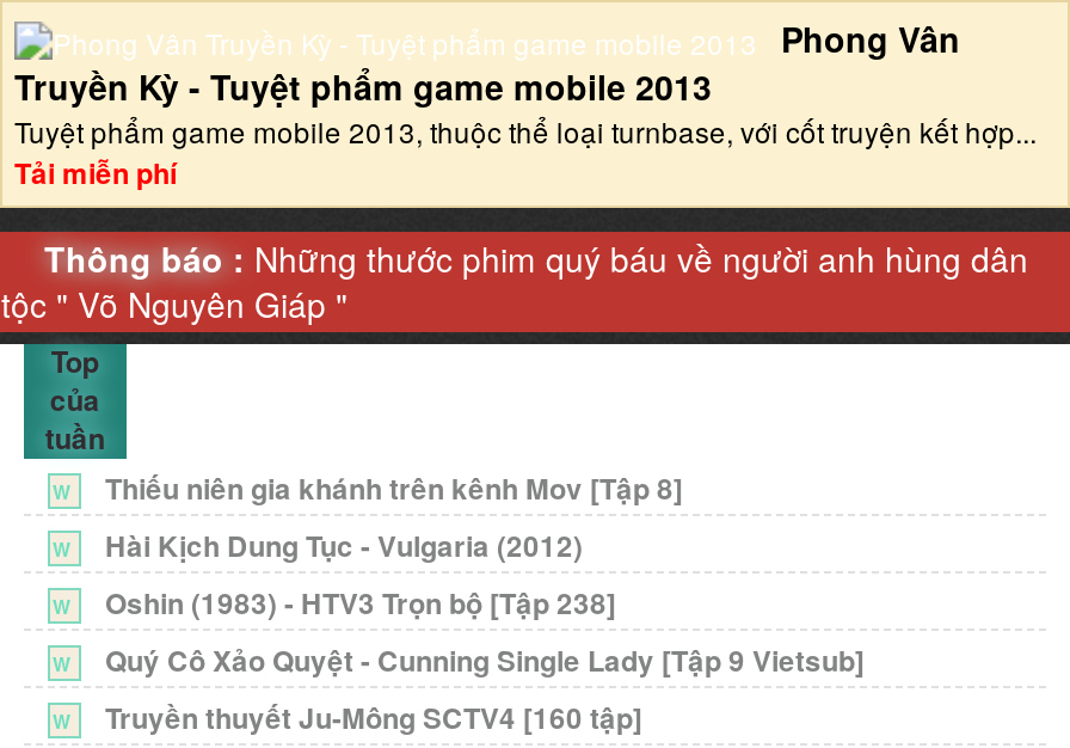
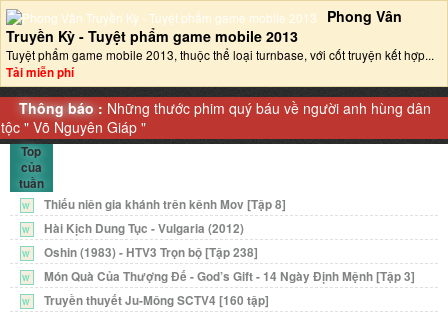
[105,640,865,680] Quý Cô Xảo Quyệt - Cunning Single Lady [Tập 9 Vietsub] -> [44,268,415,285] Món Quà Của Thượng Đế - God’s Gift - 14 Ngày Định Mệnh [Tập 3]

